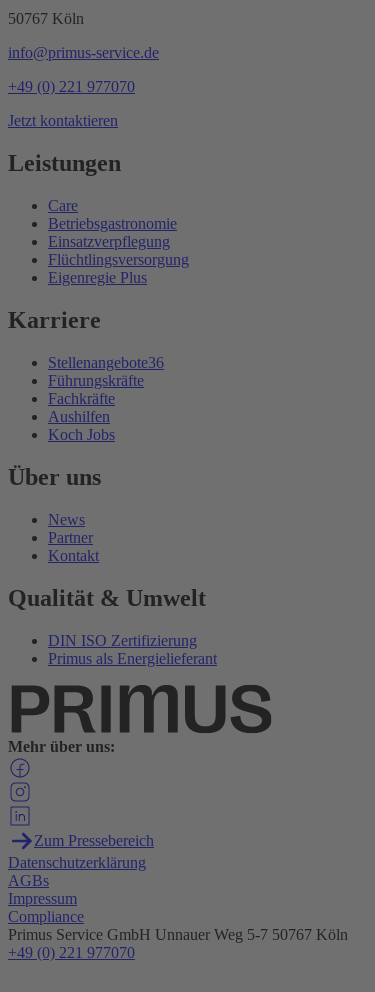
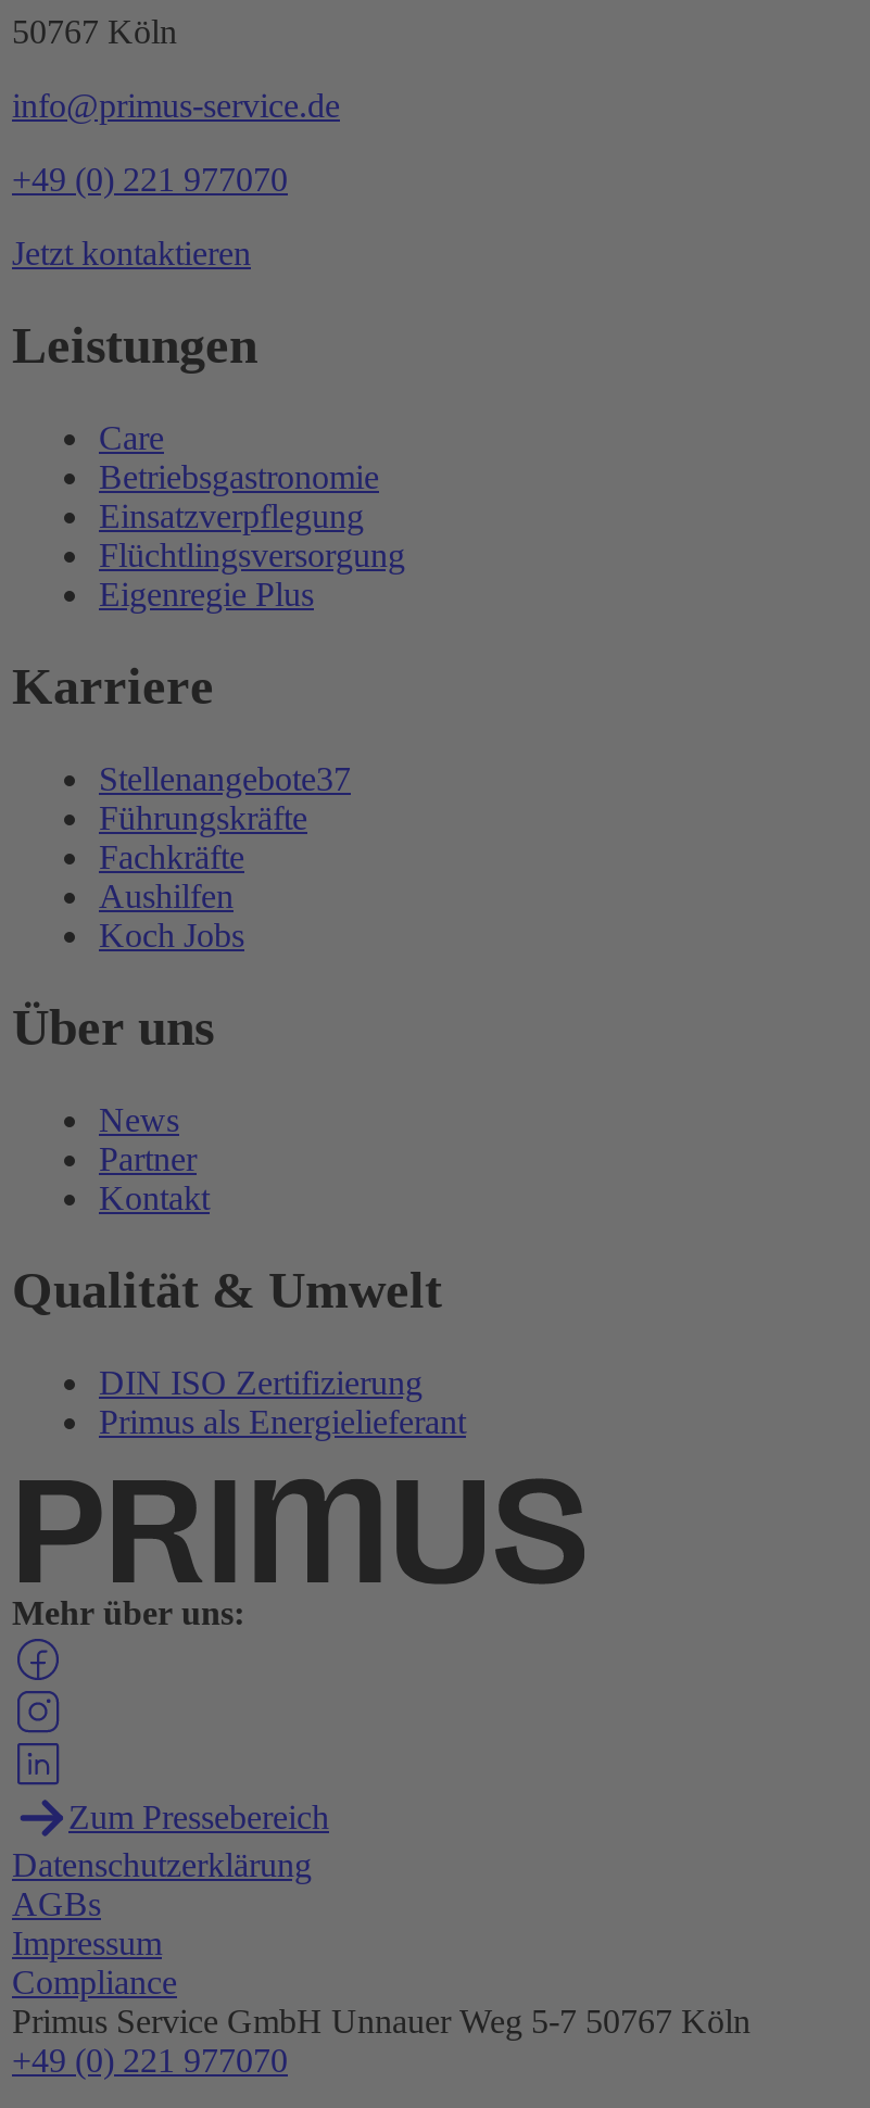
[48,354,164,371] Stellenangebote36 -> [99,760,351,797] Stellenangebote37

